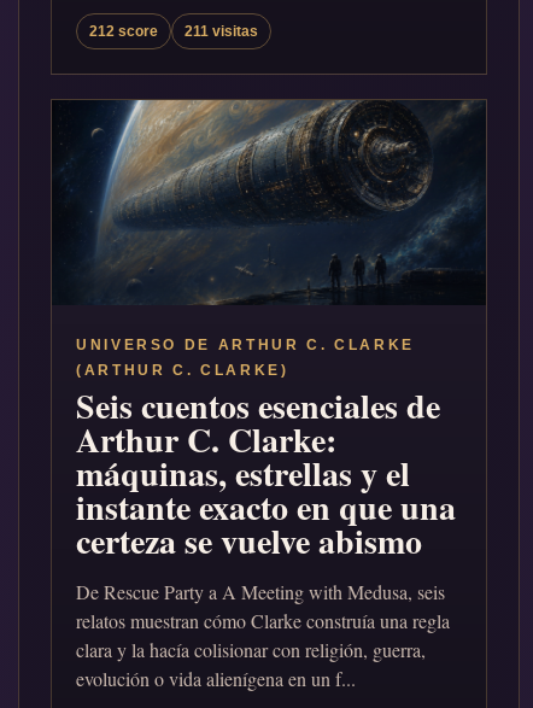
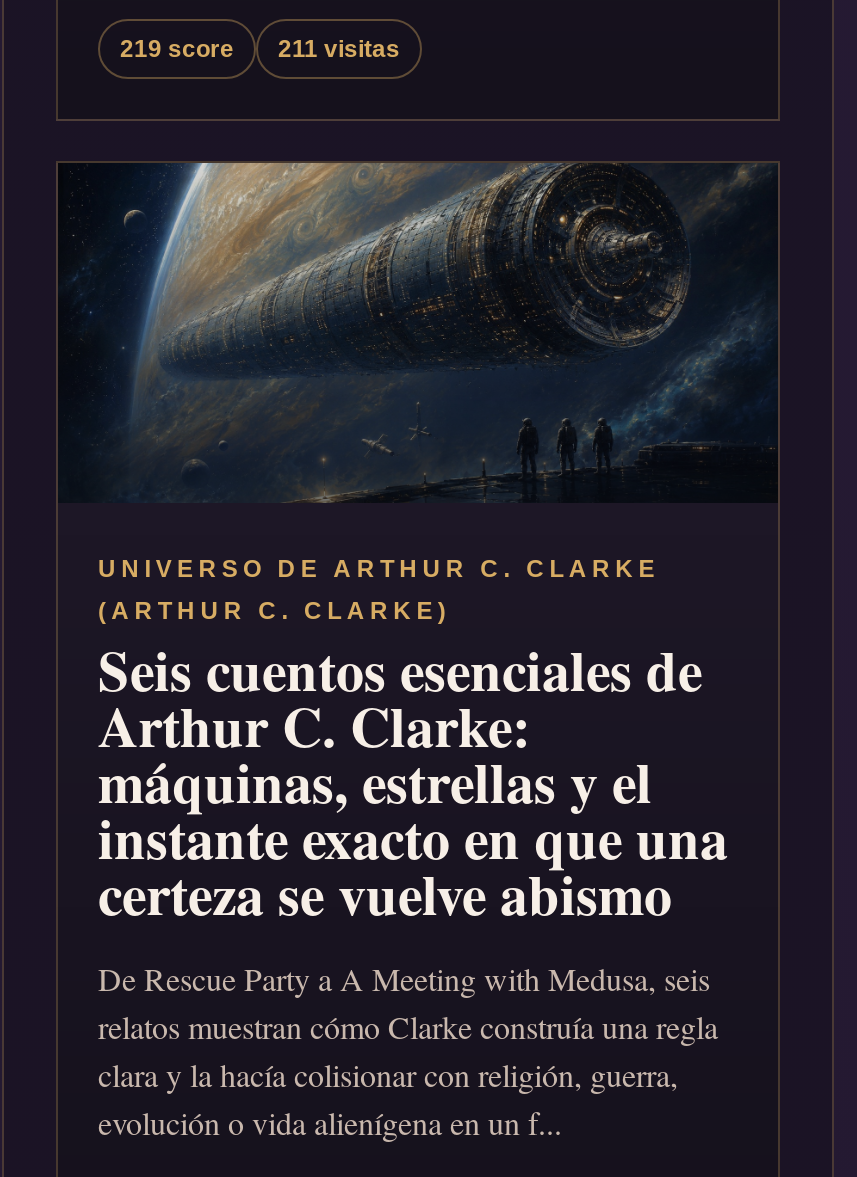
[89,23,258,40] 212 score 211 visitas -> [120,35,400,63] 219 score 211 visitas

